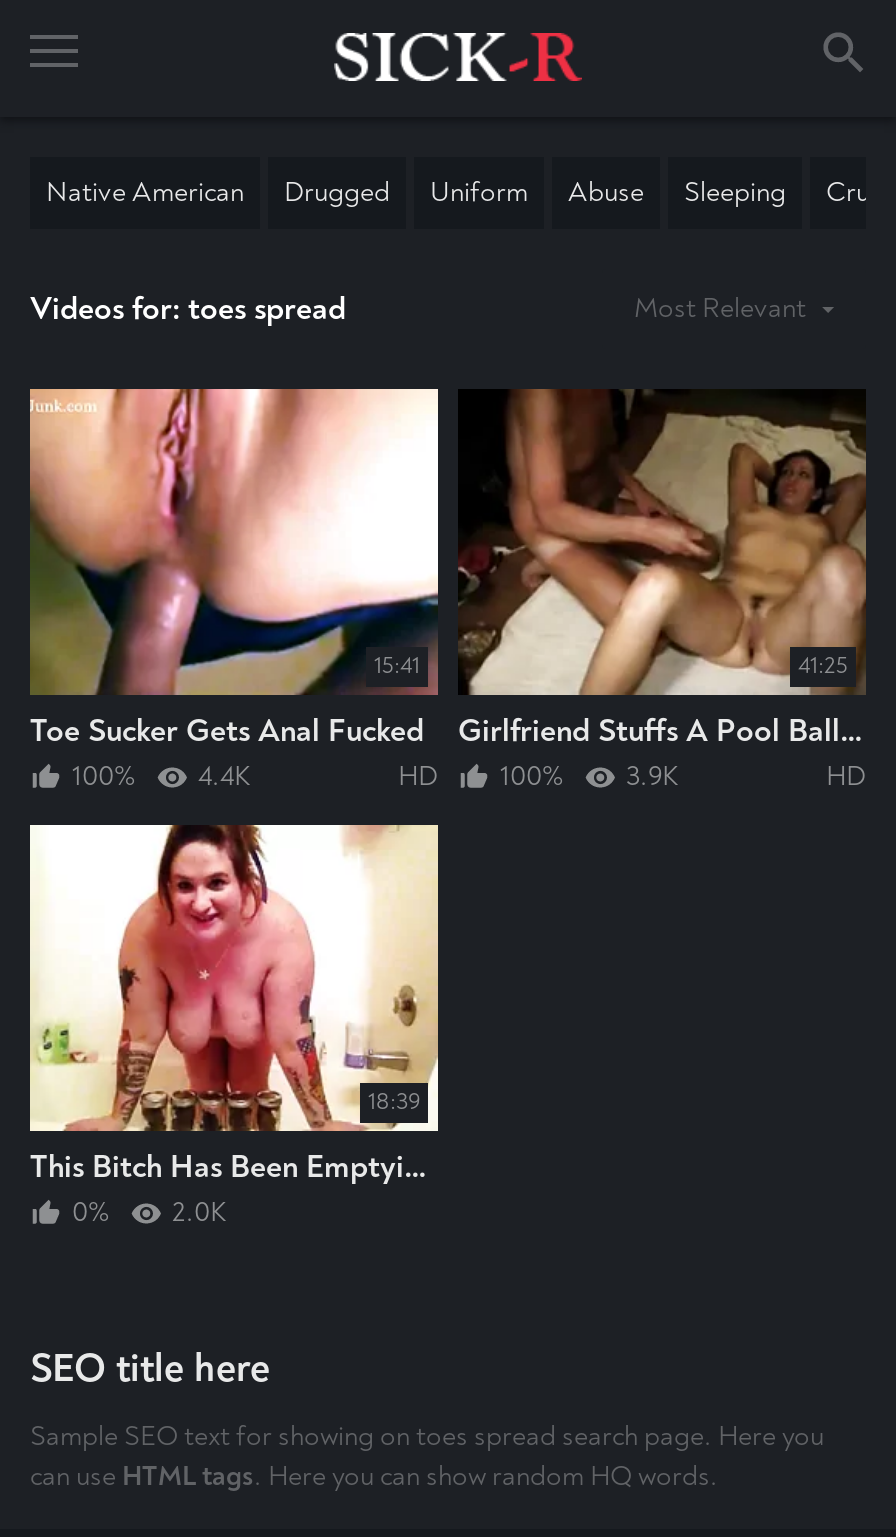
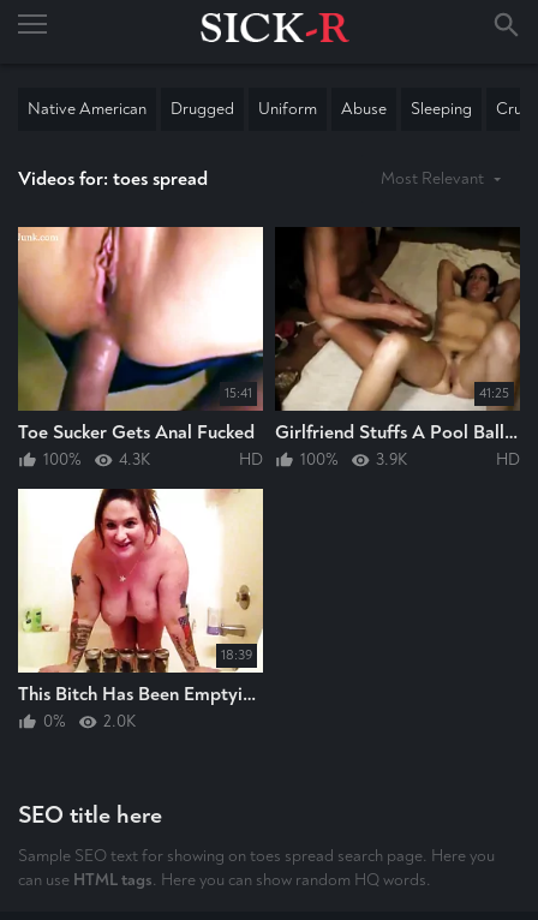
[72,759,250,793] 100% 4.4K -> [43,449,150,470] 100% 4.3K

